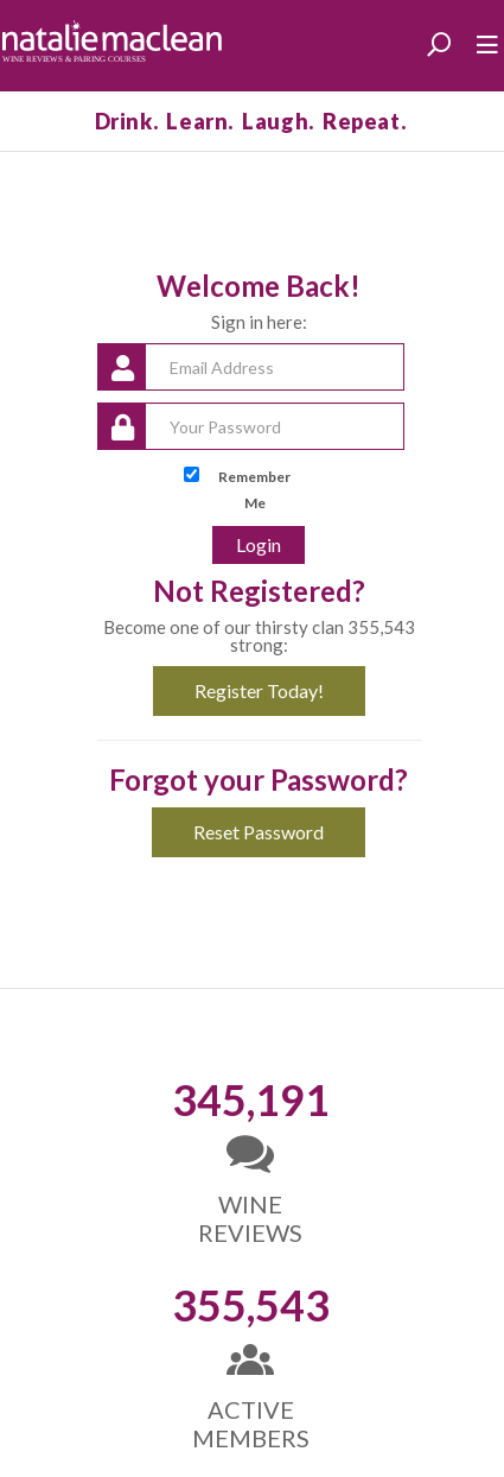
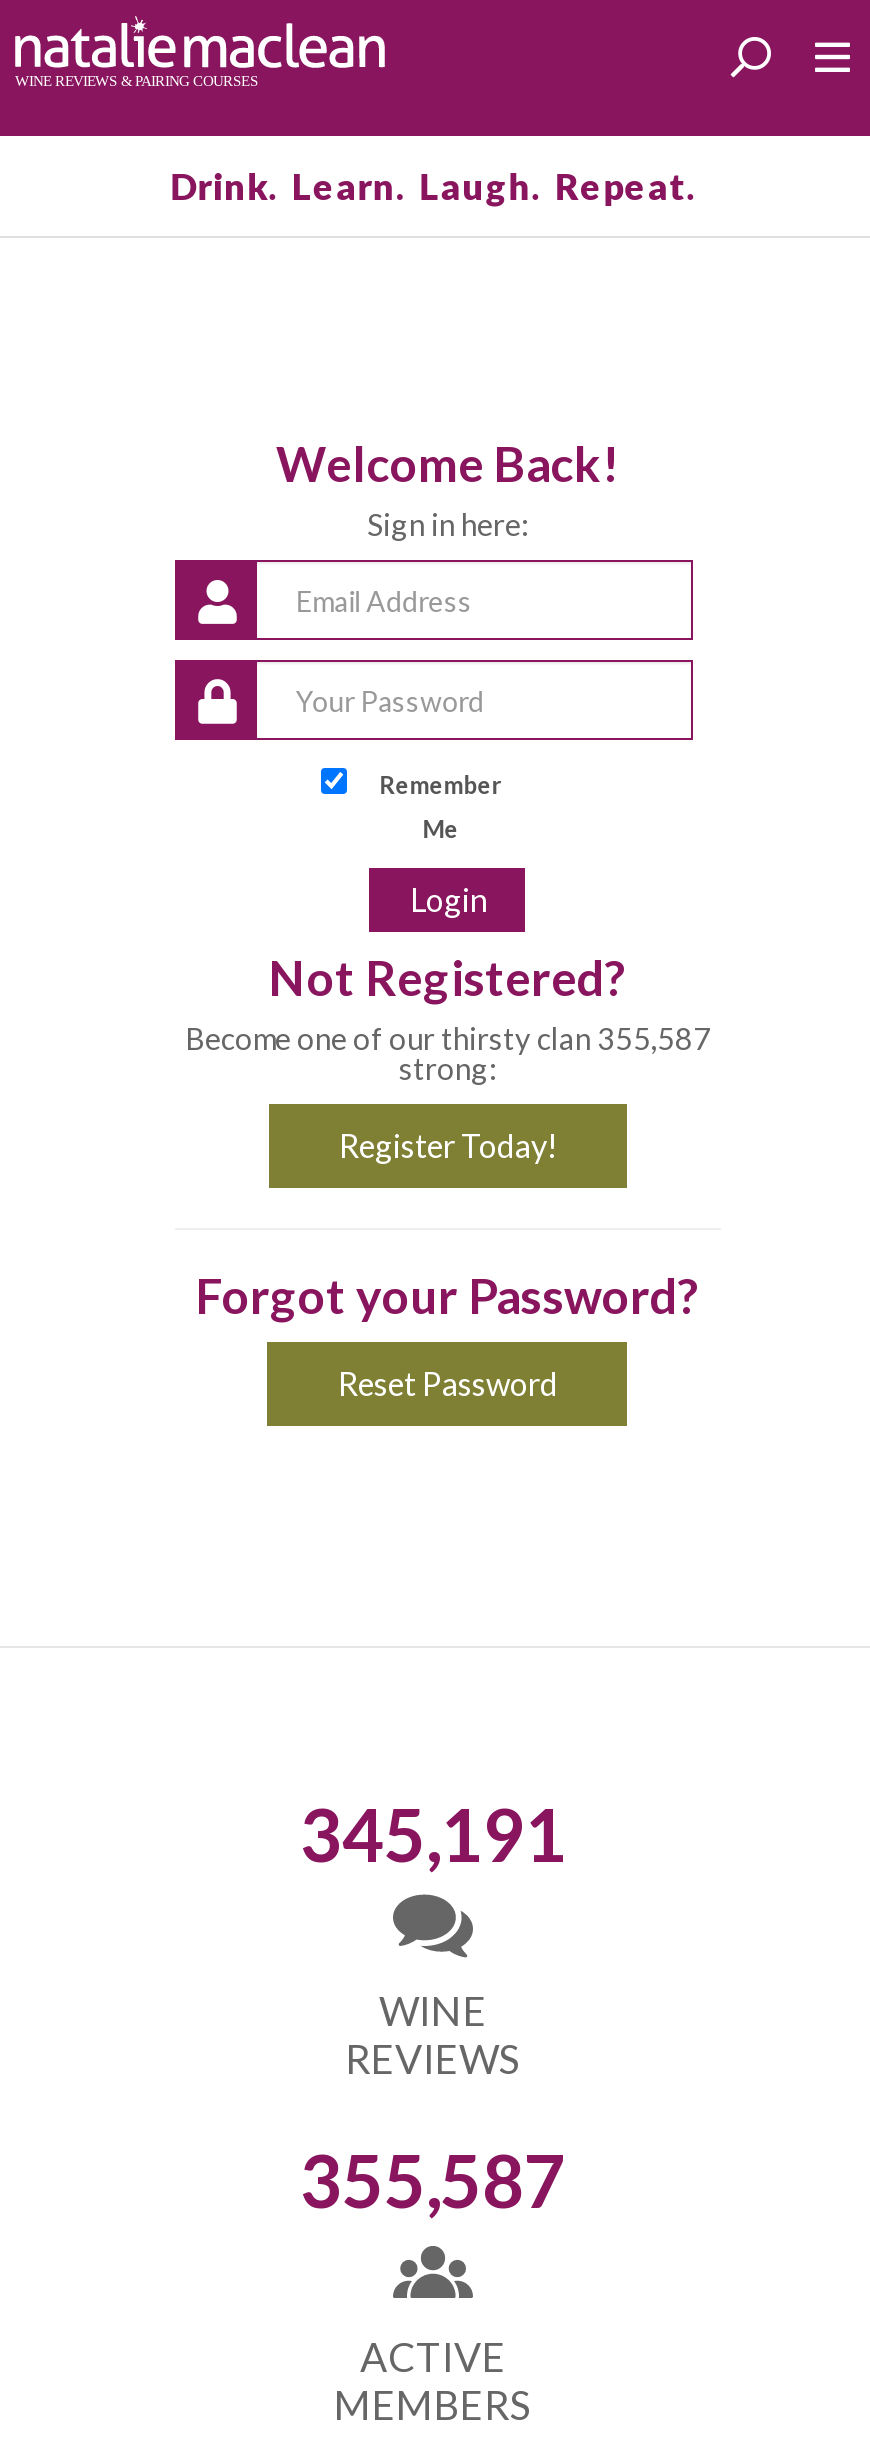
[103,616,415,638] Become one of our thirsty clan 355,543 -> [185,1020,711,1056] Become one of our thirsty clan 355,587
[171,1279,329,1331] 355,543 -> [300,2136,566,2224] 355,587

